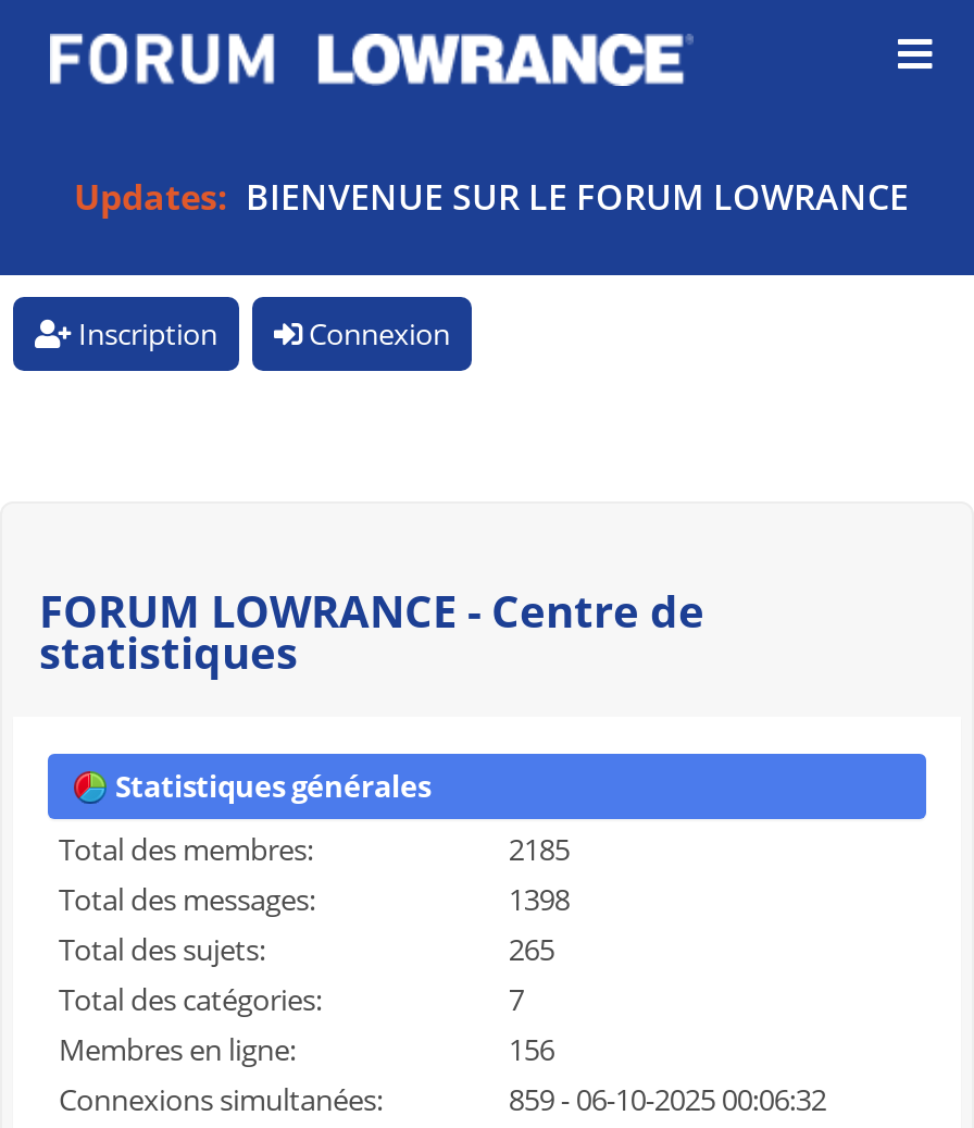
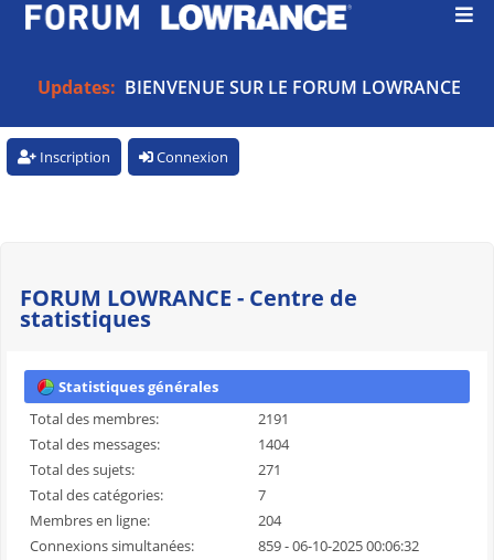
[508,830,569,869] 2185 -> [258,409,289,429] 2191
[508,880,569,919] 1398 -> [258,434,289,454] 1404
[508,930,554,969] 265 -> [258,459,281,479] 271
[508,1030,554,1069] 156 -> [258,510,281,530] 204

